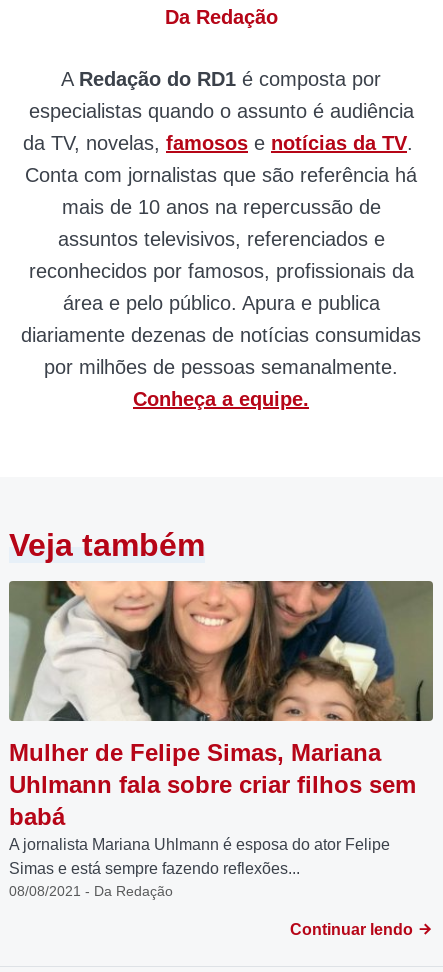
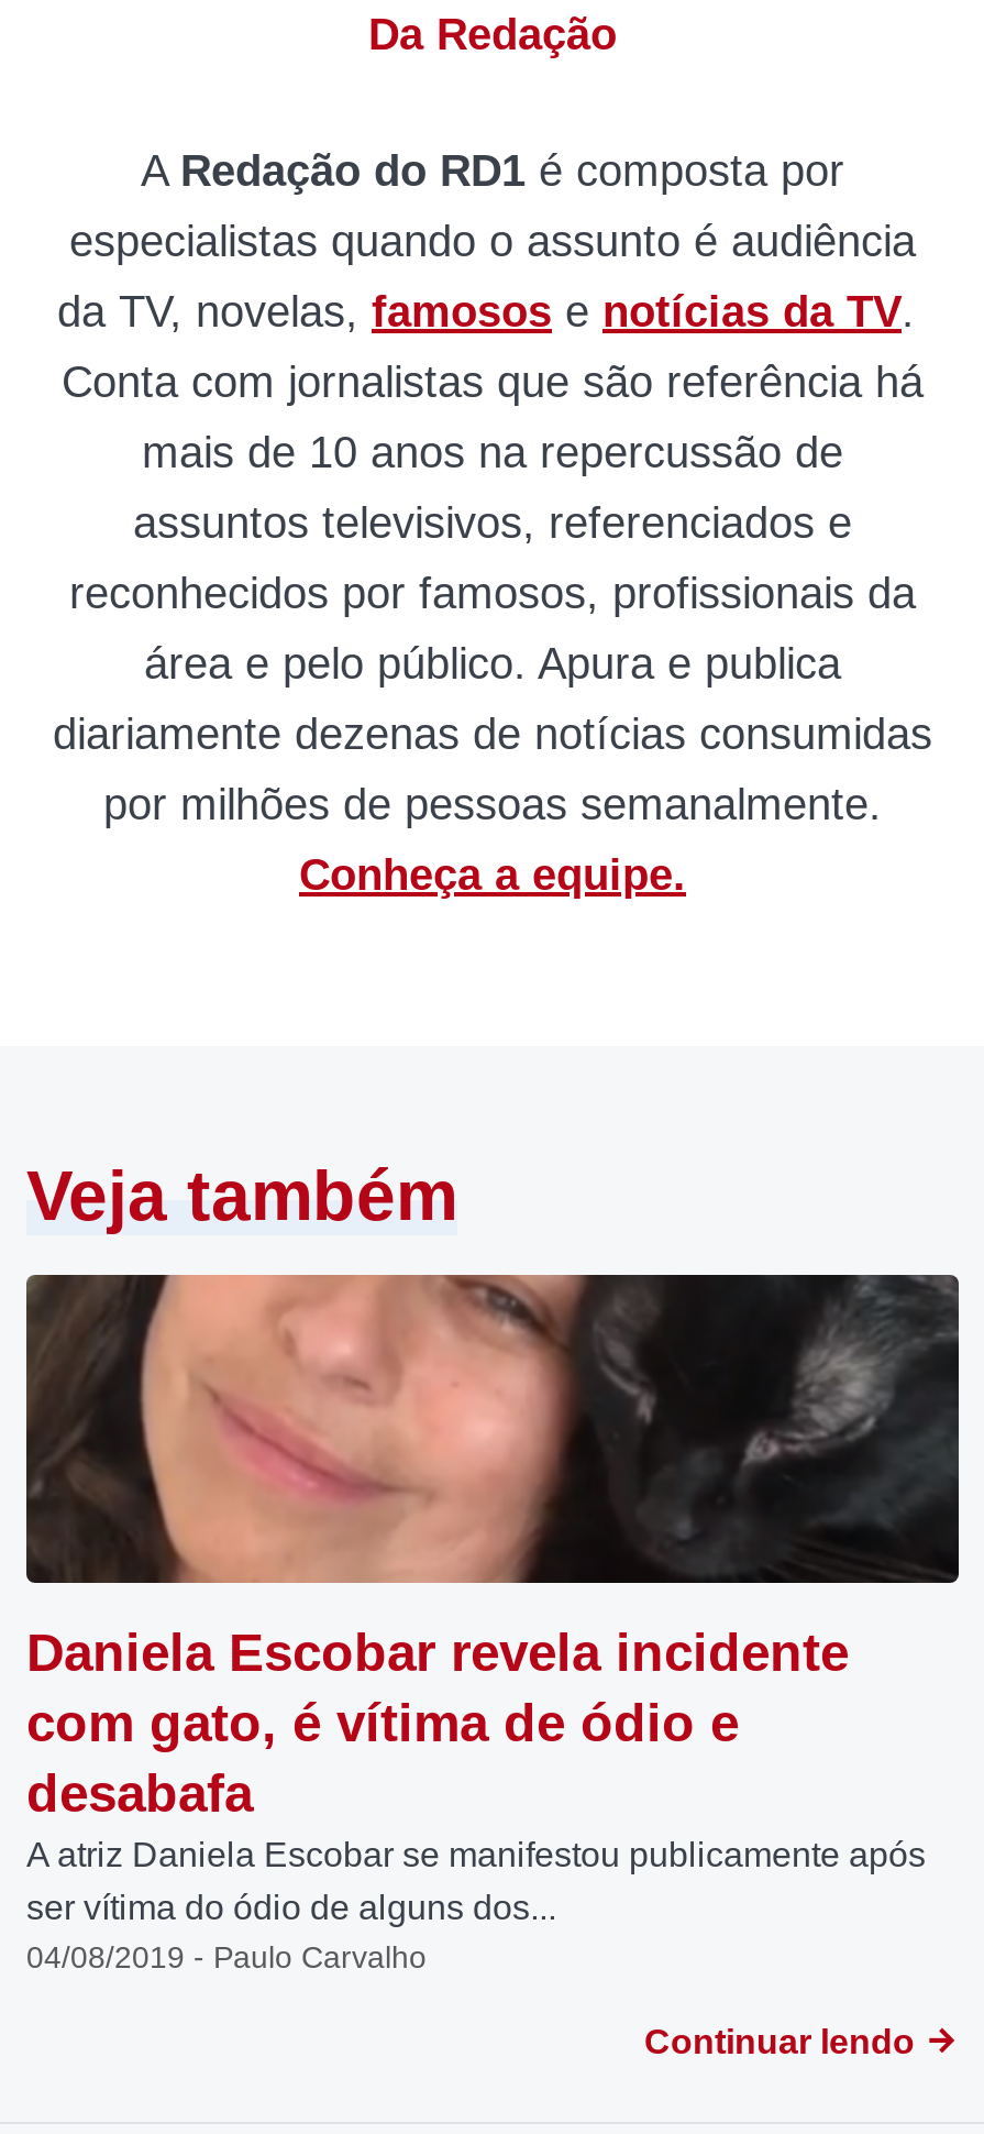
[9,580,434,899] [image] | Mulher de Felipe Simas, Mariana | Uhlmann fala sobre criar filhos sem | babá | A jornalista Mariana Uhlmann é esposa do ator Felipe | Simas e está sempre fazendo reflexões... | 08/08/2021 - Da Redação -> [26,1273,961,1975] [image] | Daniela Escobar revela incidente | com gato, é vítima de ódio e | desabafa | A atriz Daniela Escobar se manifestou publicamente após | ser vítima do ódio de alguns dos... | 04/08/2019 - Paulo Carvalho

